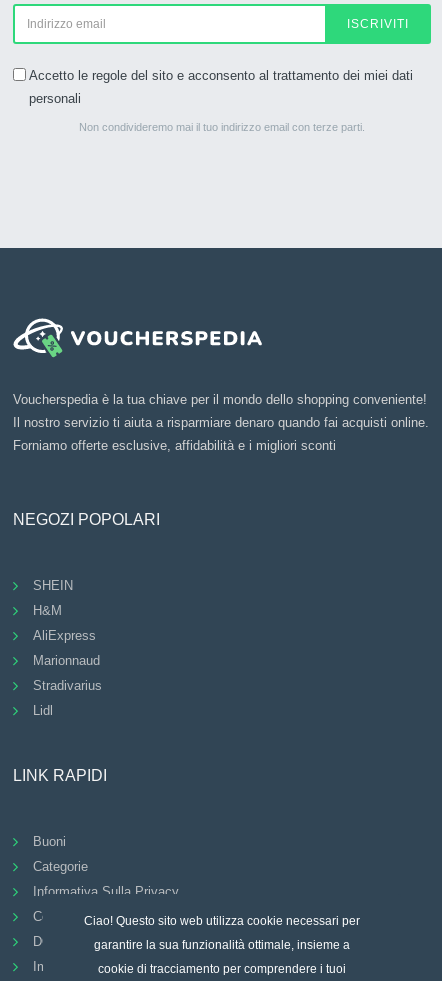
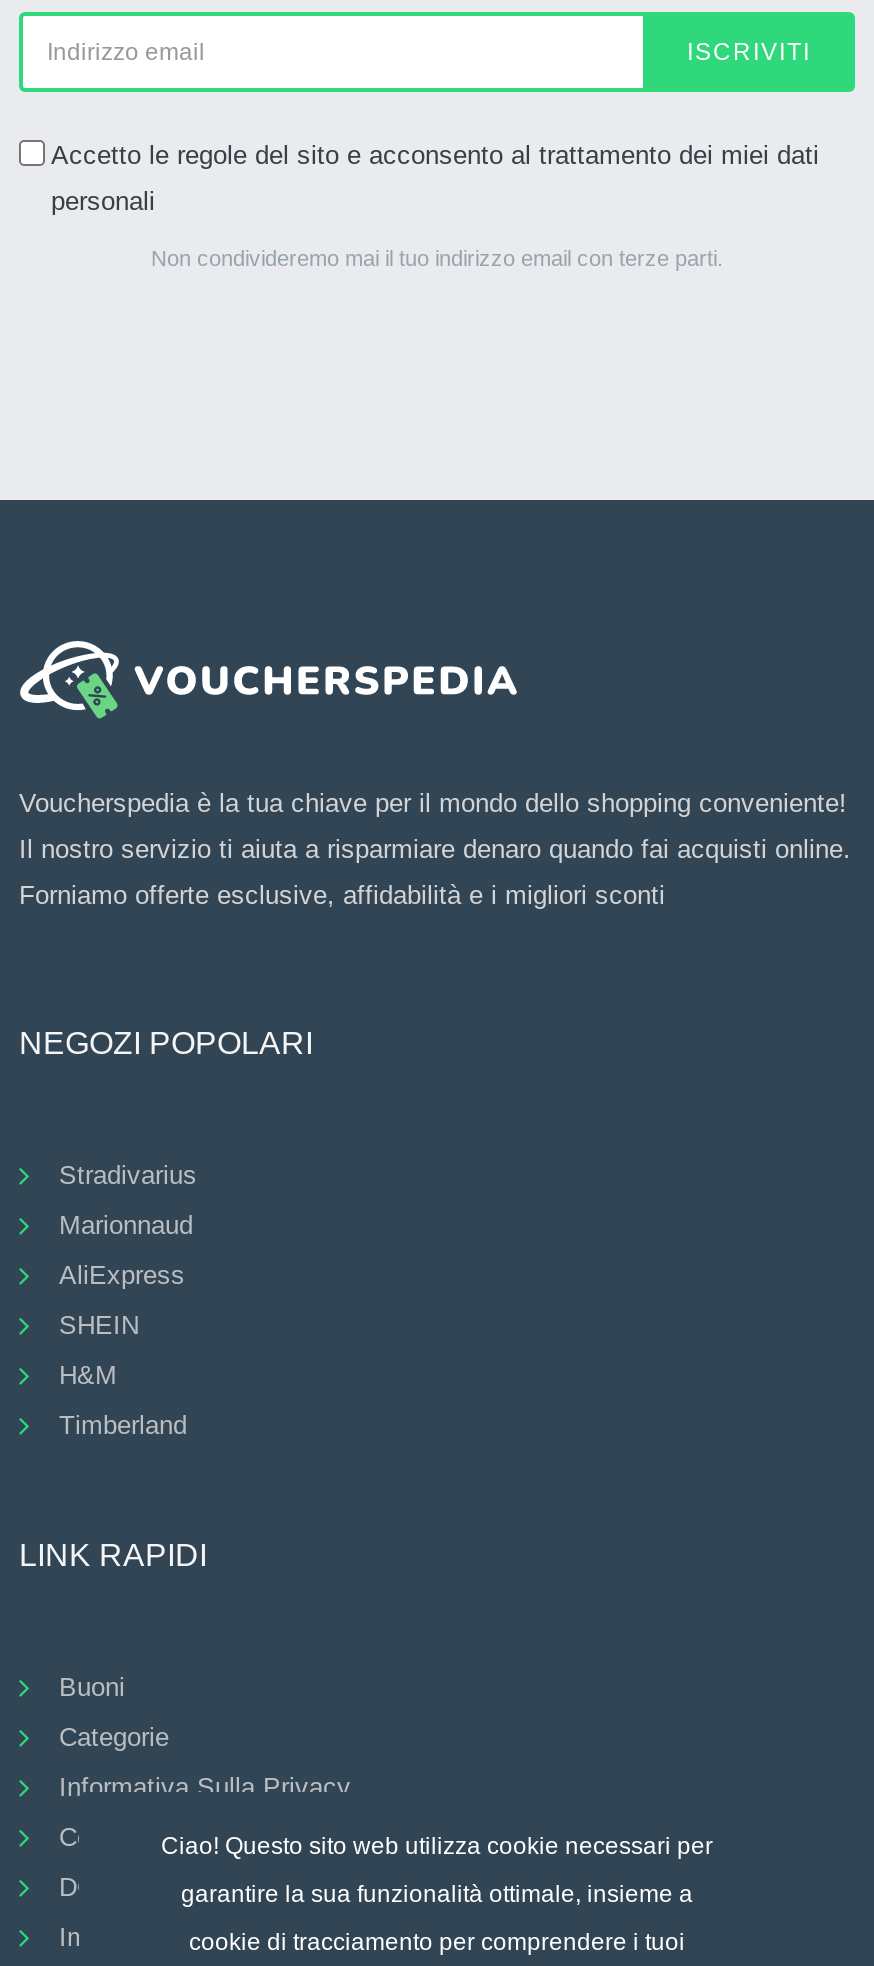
moved [33,578,73,618] -> [59,1311,139,1391]: SHEIN | H&M
moved [33,628,102,693] -> [59,1161,197,1291]: AliExpress | Marionnaud | Stradivarius
[33,703,53,718] Lidl -> [59,1411,187,1441] Timberland

